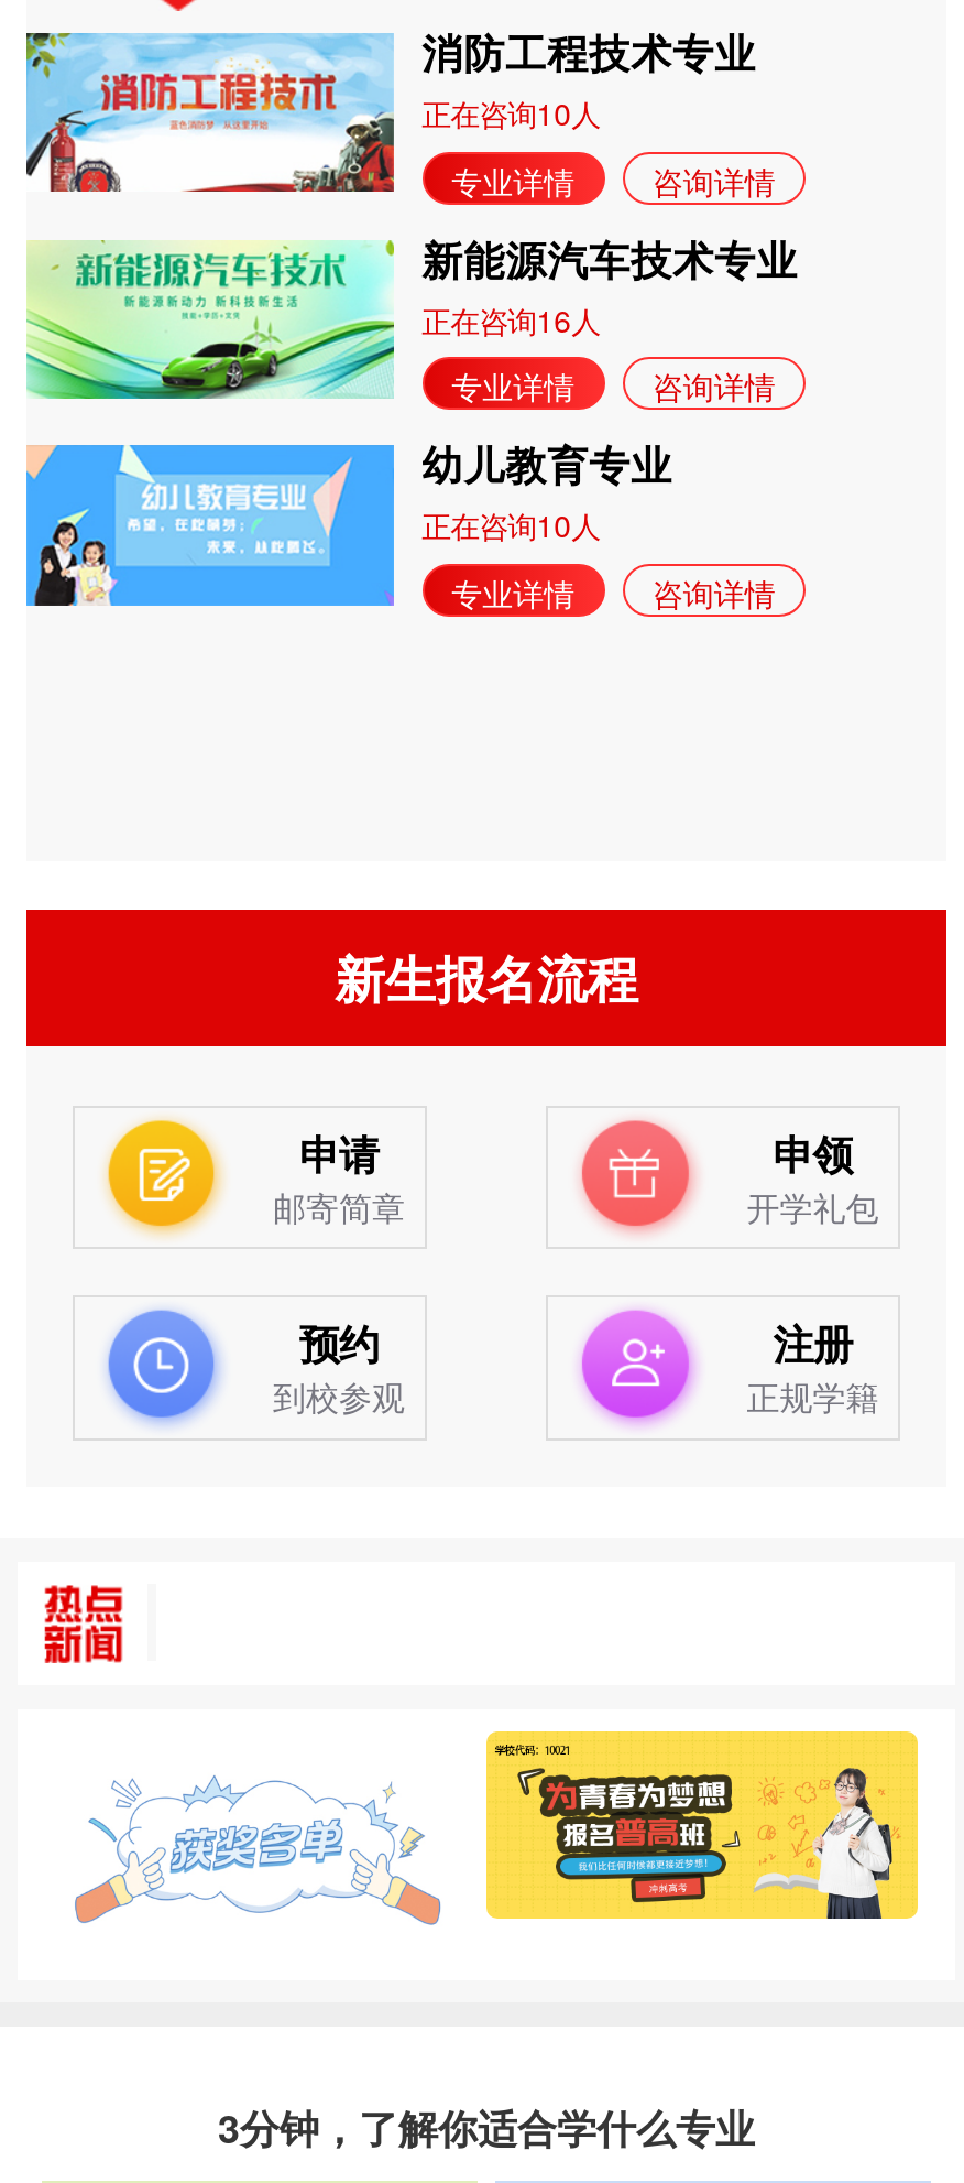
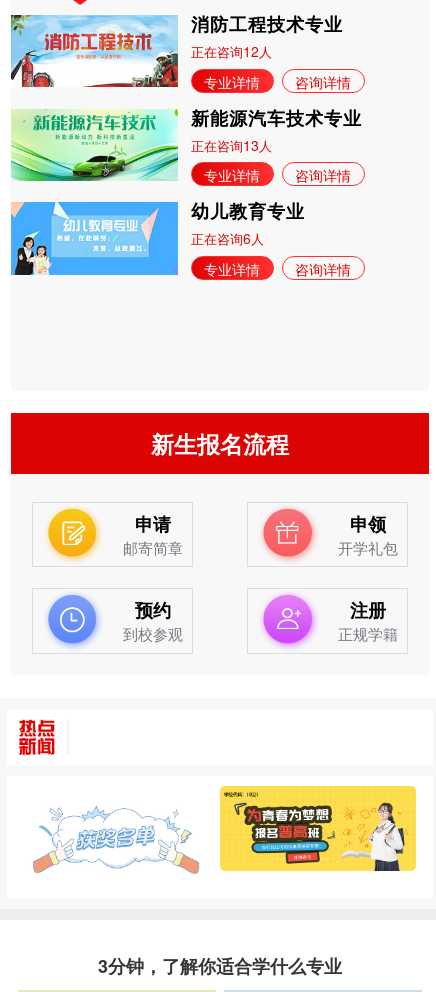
[422,90,600,134] 正在咨询10人 -> [191,41,272,61] 正在咨询12人
[422,297,600,341] 正在咨询16人 -> [191,135,272,155] 正在咨询13人
[422,503,600,547] 正在咨询10人 -> [191,228,264,248] 正在咨询6人

